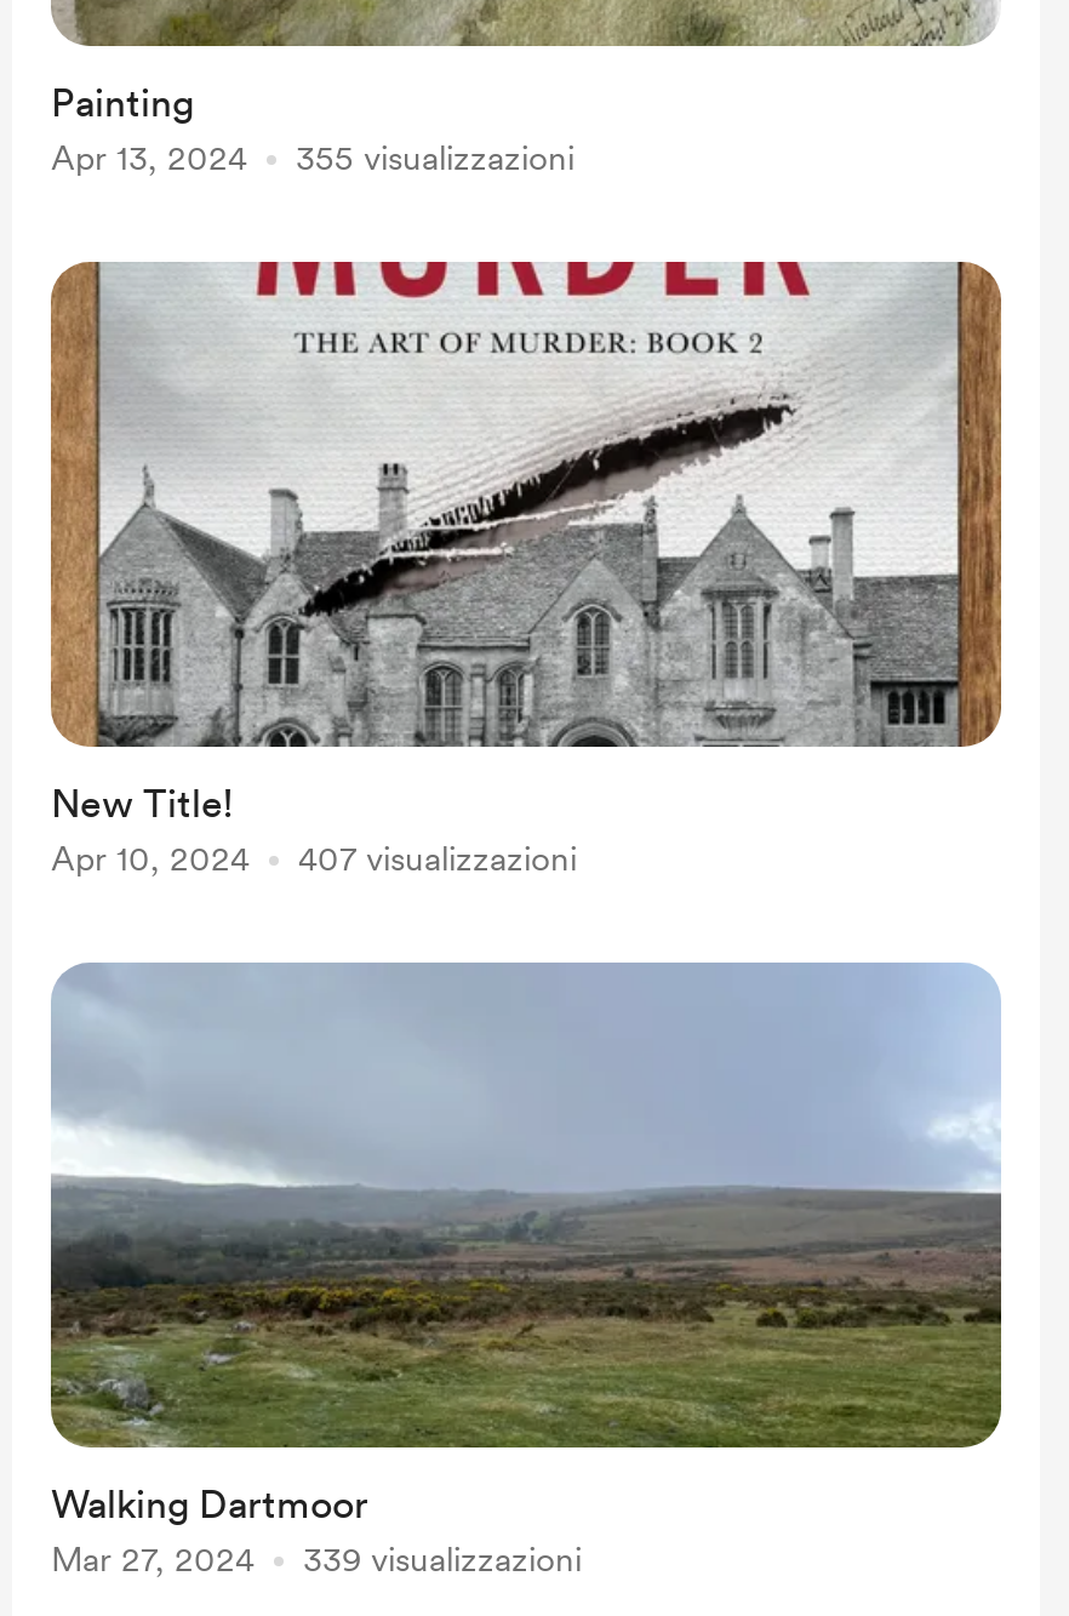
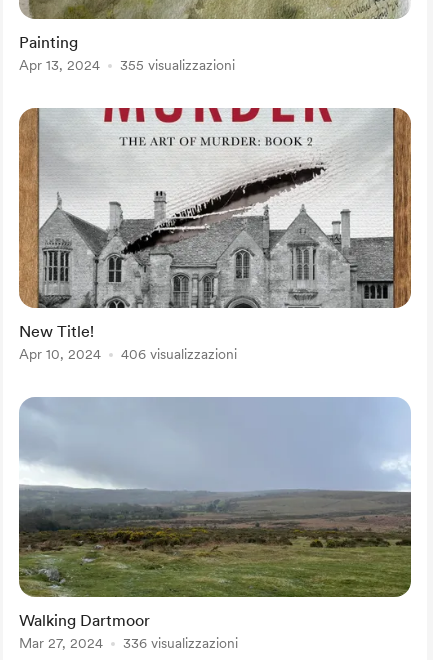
[298,839,577,878] 407 visualizzazioni -> [121,346,237,362] 406 visualizzazioni
[303,1540,582,1578] 339 visualizzazioni -> [123,635,238,651] 336 visualizzazioni

